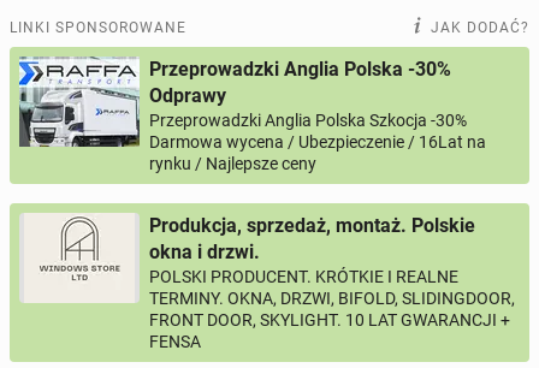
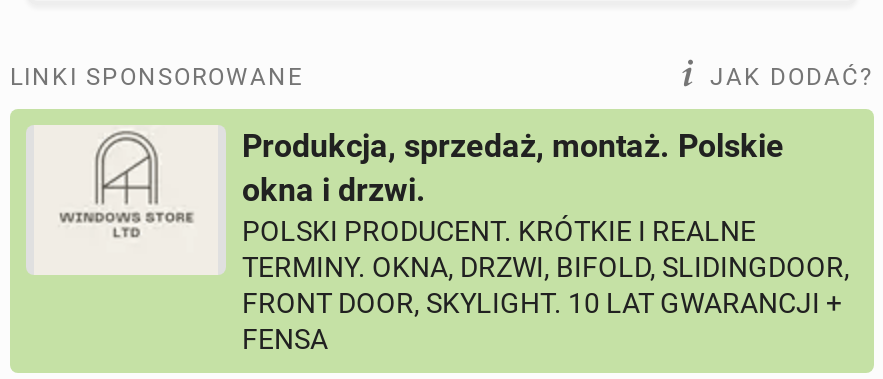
[18,55,486,173] [image] | Przeprowadzki Anglia Polska -30% | Odprawy | Przeprowadzki Anglia Polska Szkocja -30% | Darmowa wycena / Ubezpieczenie / 16Lat na | rynku / Najlepsze ceny -> none

